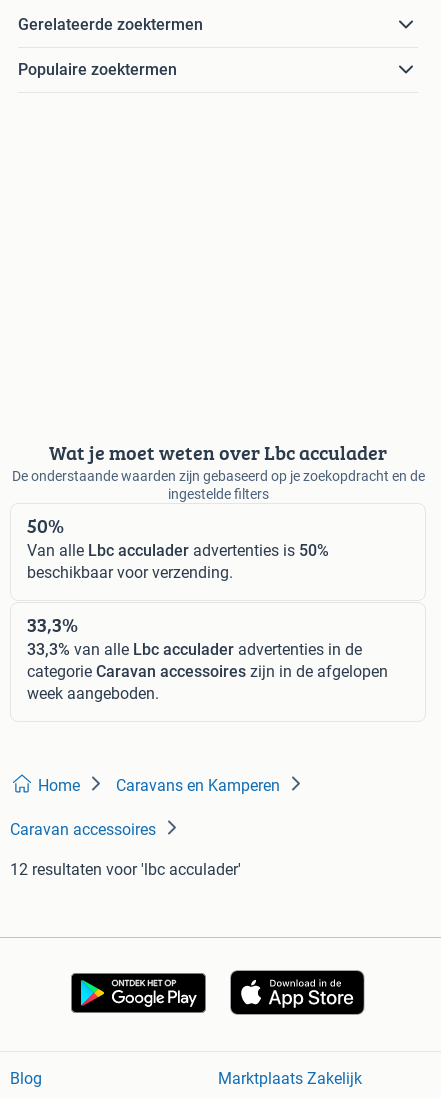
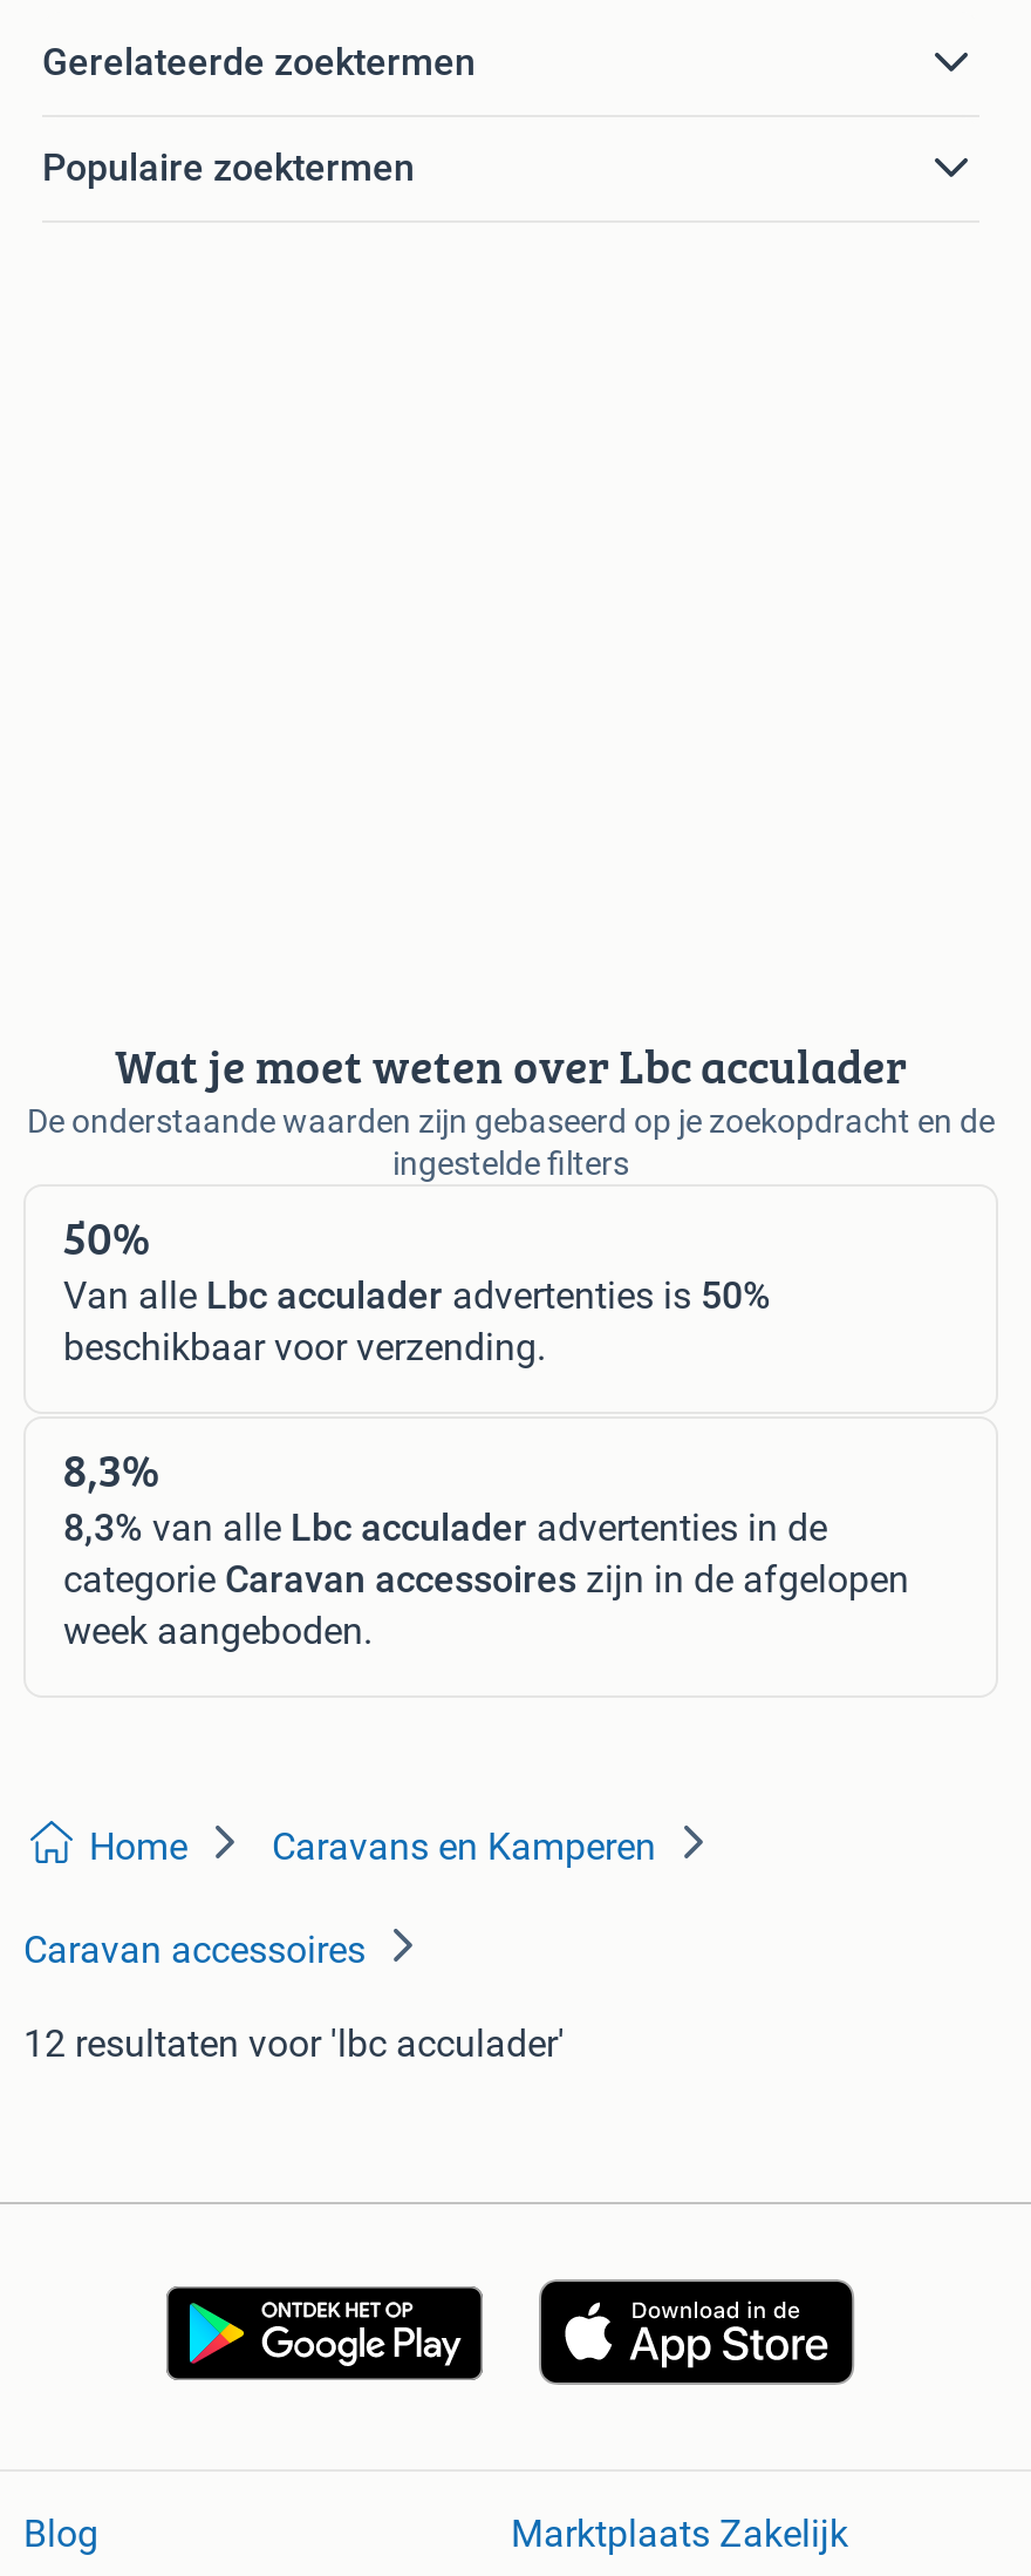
[27,610,78,639] 33,3% -> [63,1435,159,1503] 8,3%
[27,640,362,659] 33,3% van alle Lbc acculader advertenties in de -> [63,1506,827,1550] 8,3% van alle Lbc acculader advertenties in de

